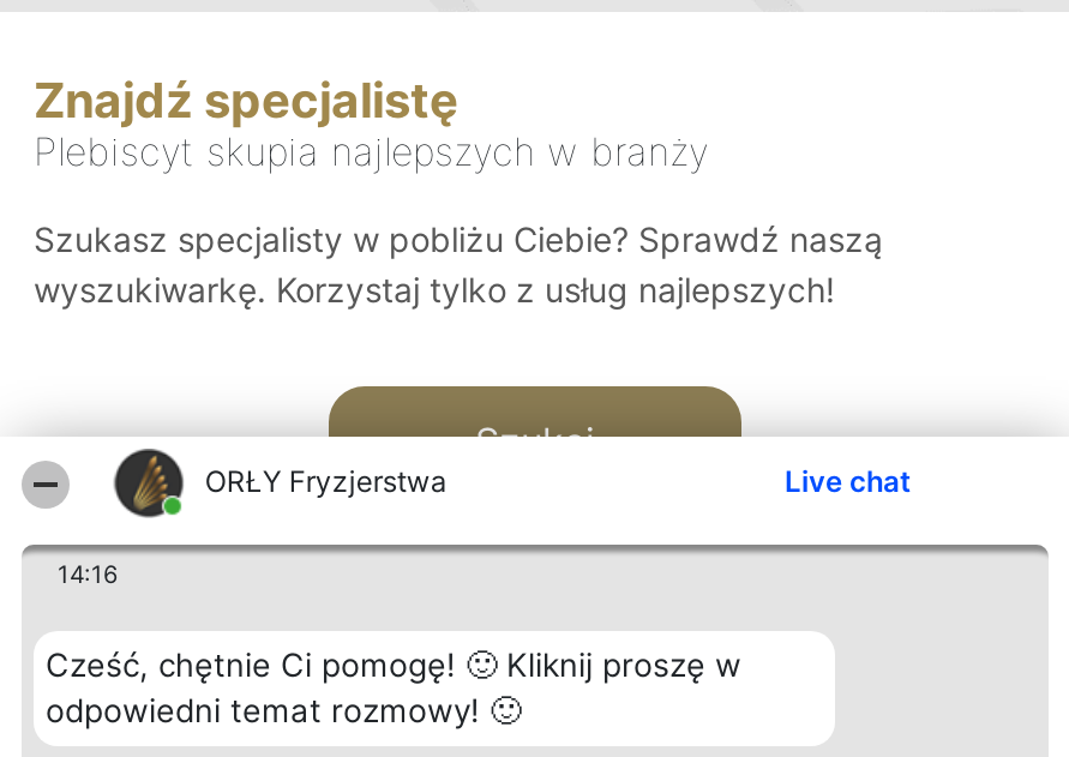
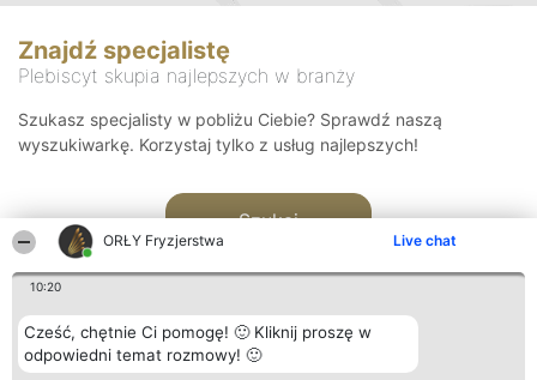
[58,559,118,588] 14:16 -> [30,279,61,294] 10:20

